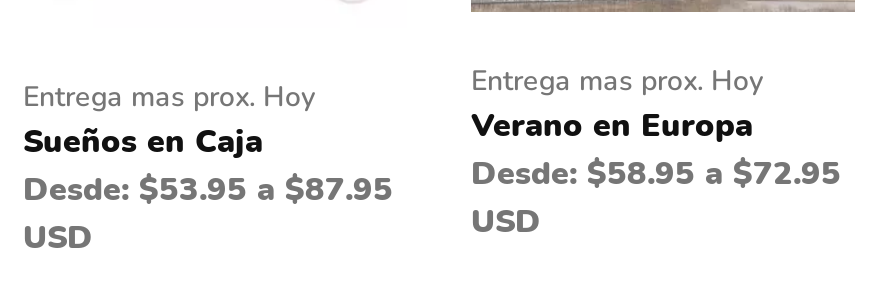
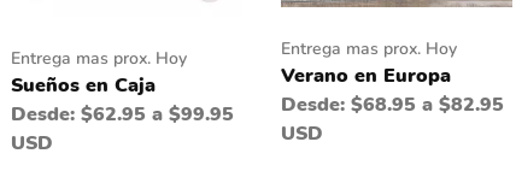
[471,153,841,197] Desde: $58.95 a $72.95 -> [281,92,504,118] Desde: $68.95 a $82.95
[23,168,393,212] Desde: $53.95 a $87.95 -> [11,101,234,128] Desde: $62.95 a $99.95

